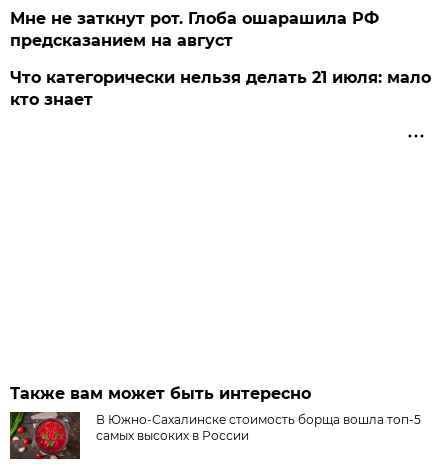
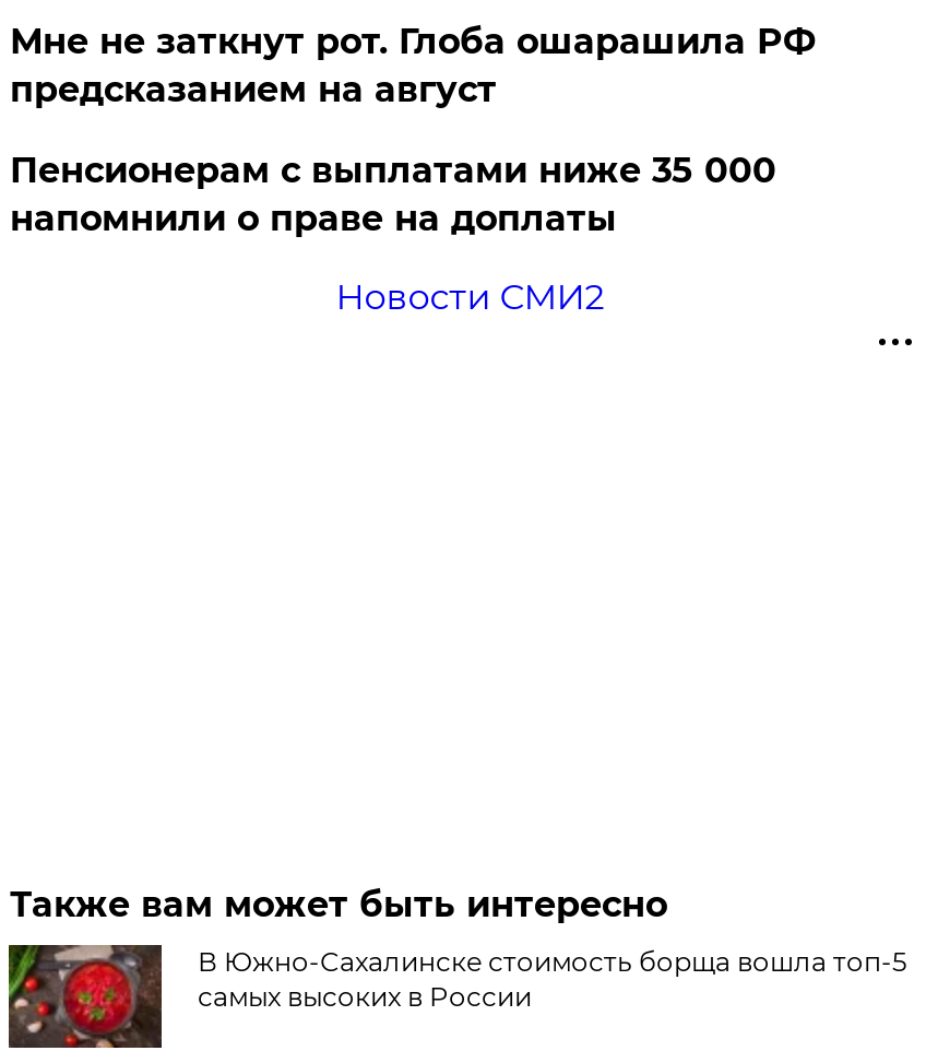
[10,68,431,109] Что категорически нельзя делать 21 июля: мало | кто знает -> [10,150,776,318] Пенсионерам с выплатами ниже 35 000 | напомнили о праве на доплаты | Новости СМИ2

